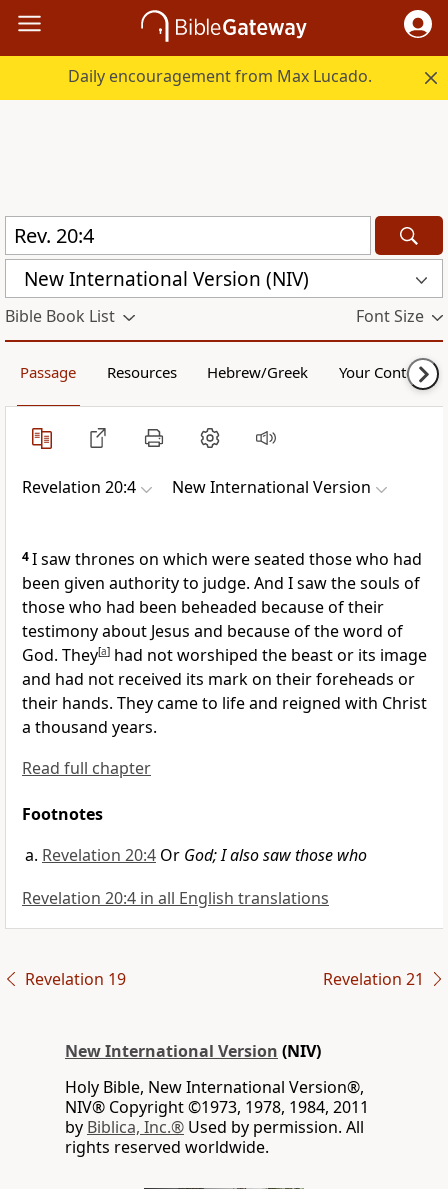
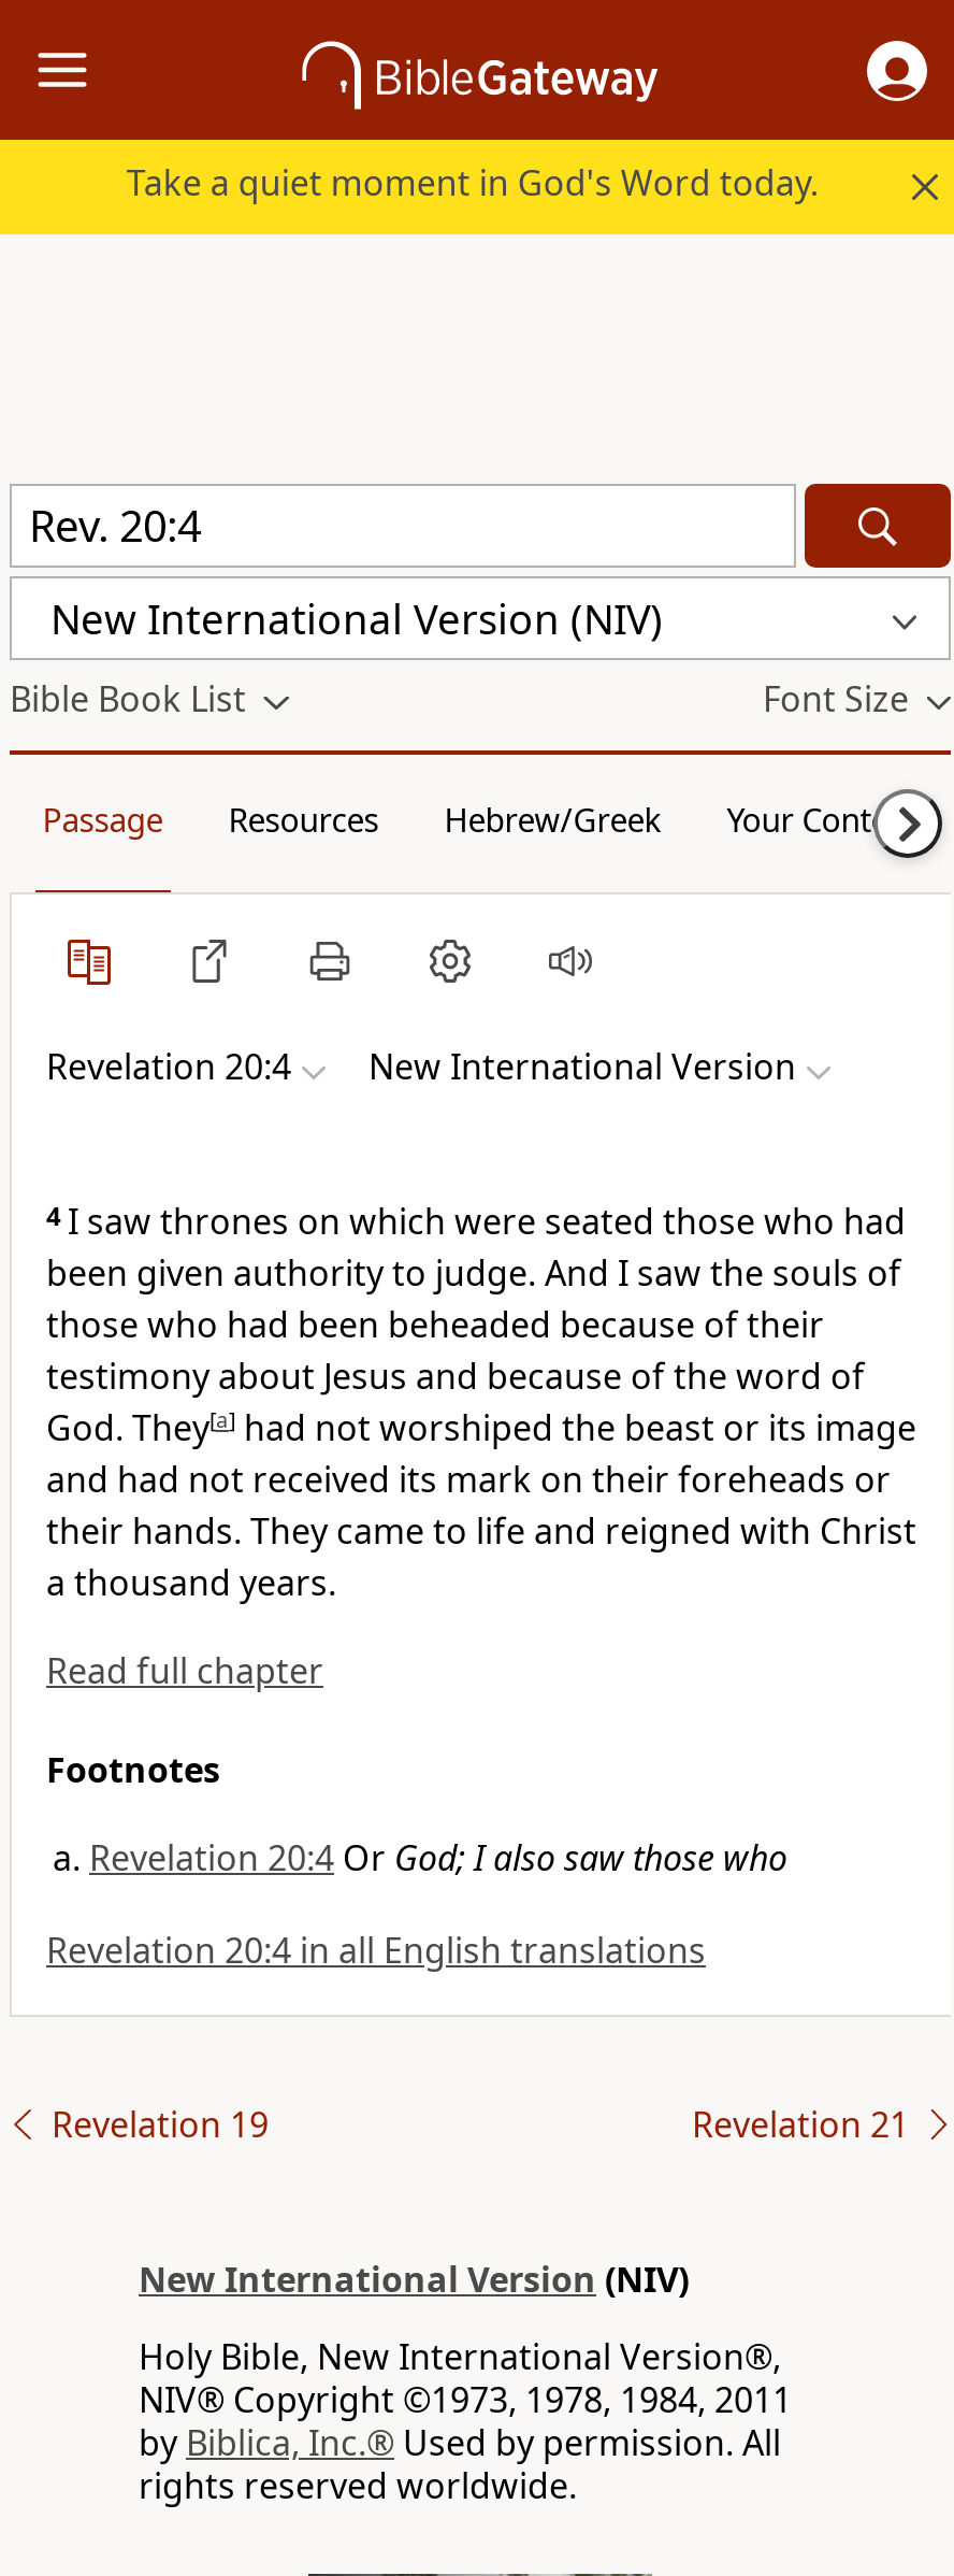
[68,65,372,87] Daily encouragement from Max Lucado. -> [127,159,818,206] Take a quiet moment in God's Word today.

